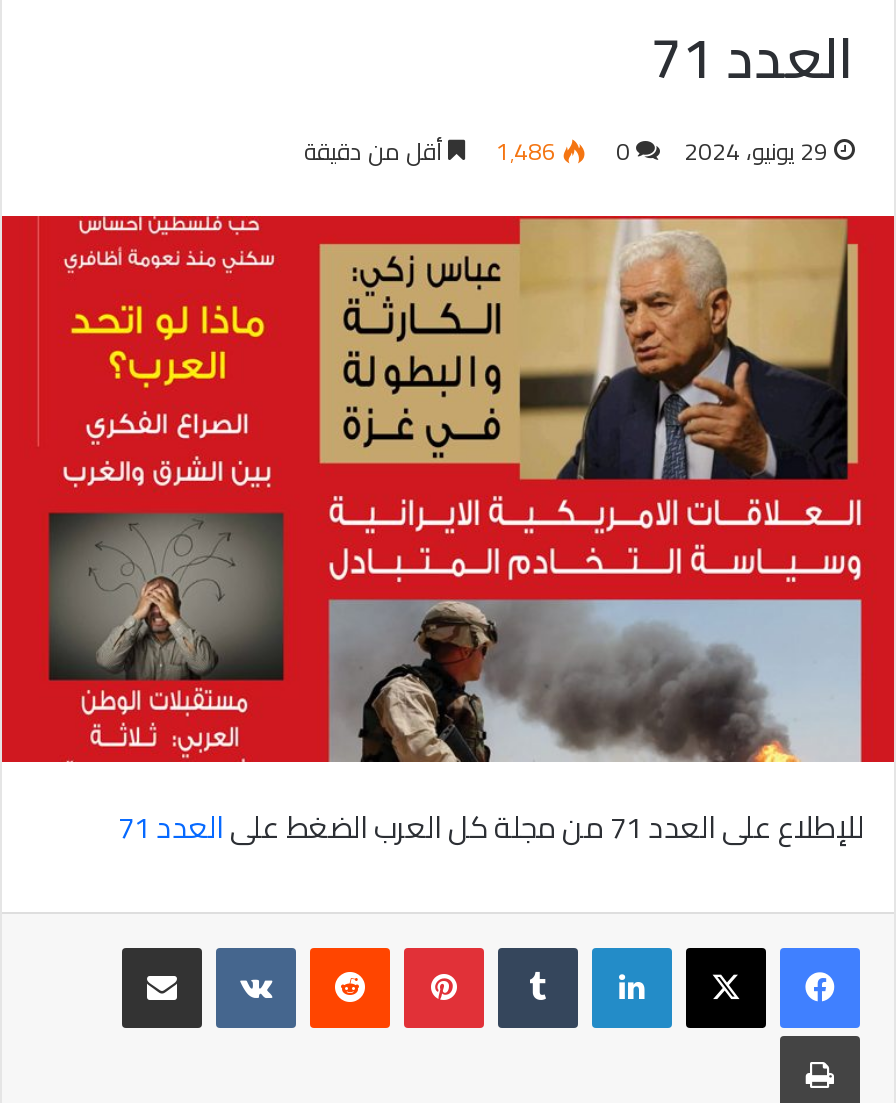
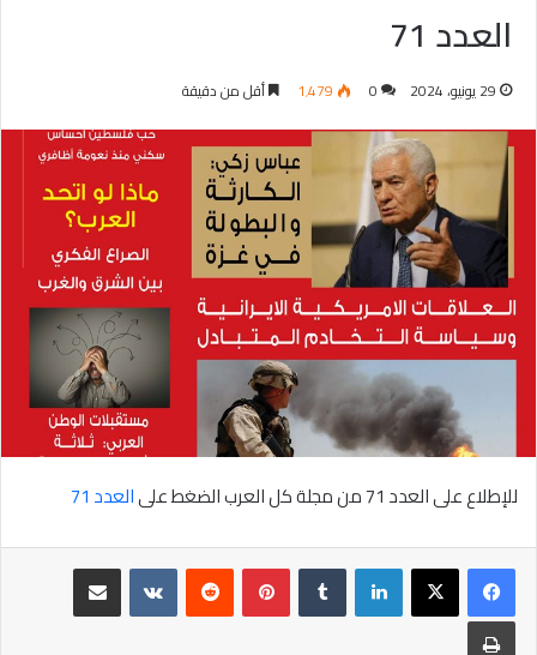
[304,127,630,173] 0 1٬486 أقل من دقيقة -> [182,76,378,104] 0 1٬479 أقل من دقيقة

